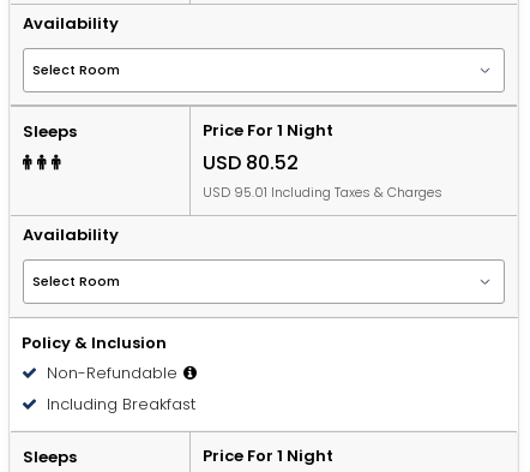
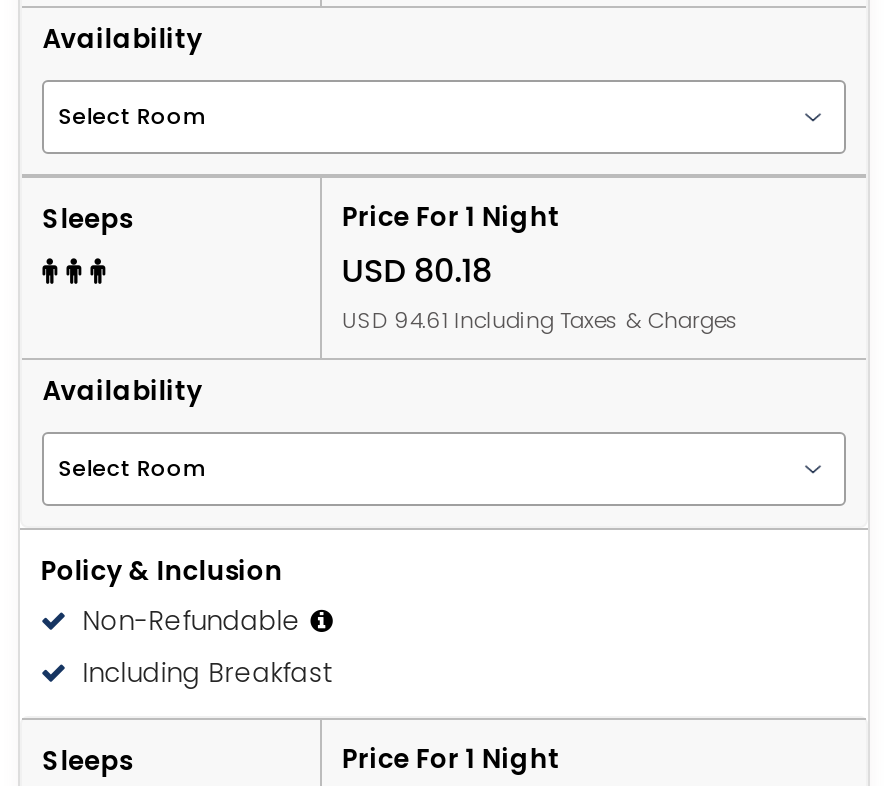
[203,148,298,176] USD 80.52 -> [342,247,492,293] USD 80.18
[203,182,442,201] USD 95.01 Including Taxes & Charges -> [342,303,740,335] USD 94.61 Including Taxes & Charges

